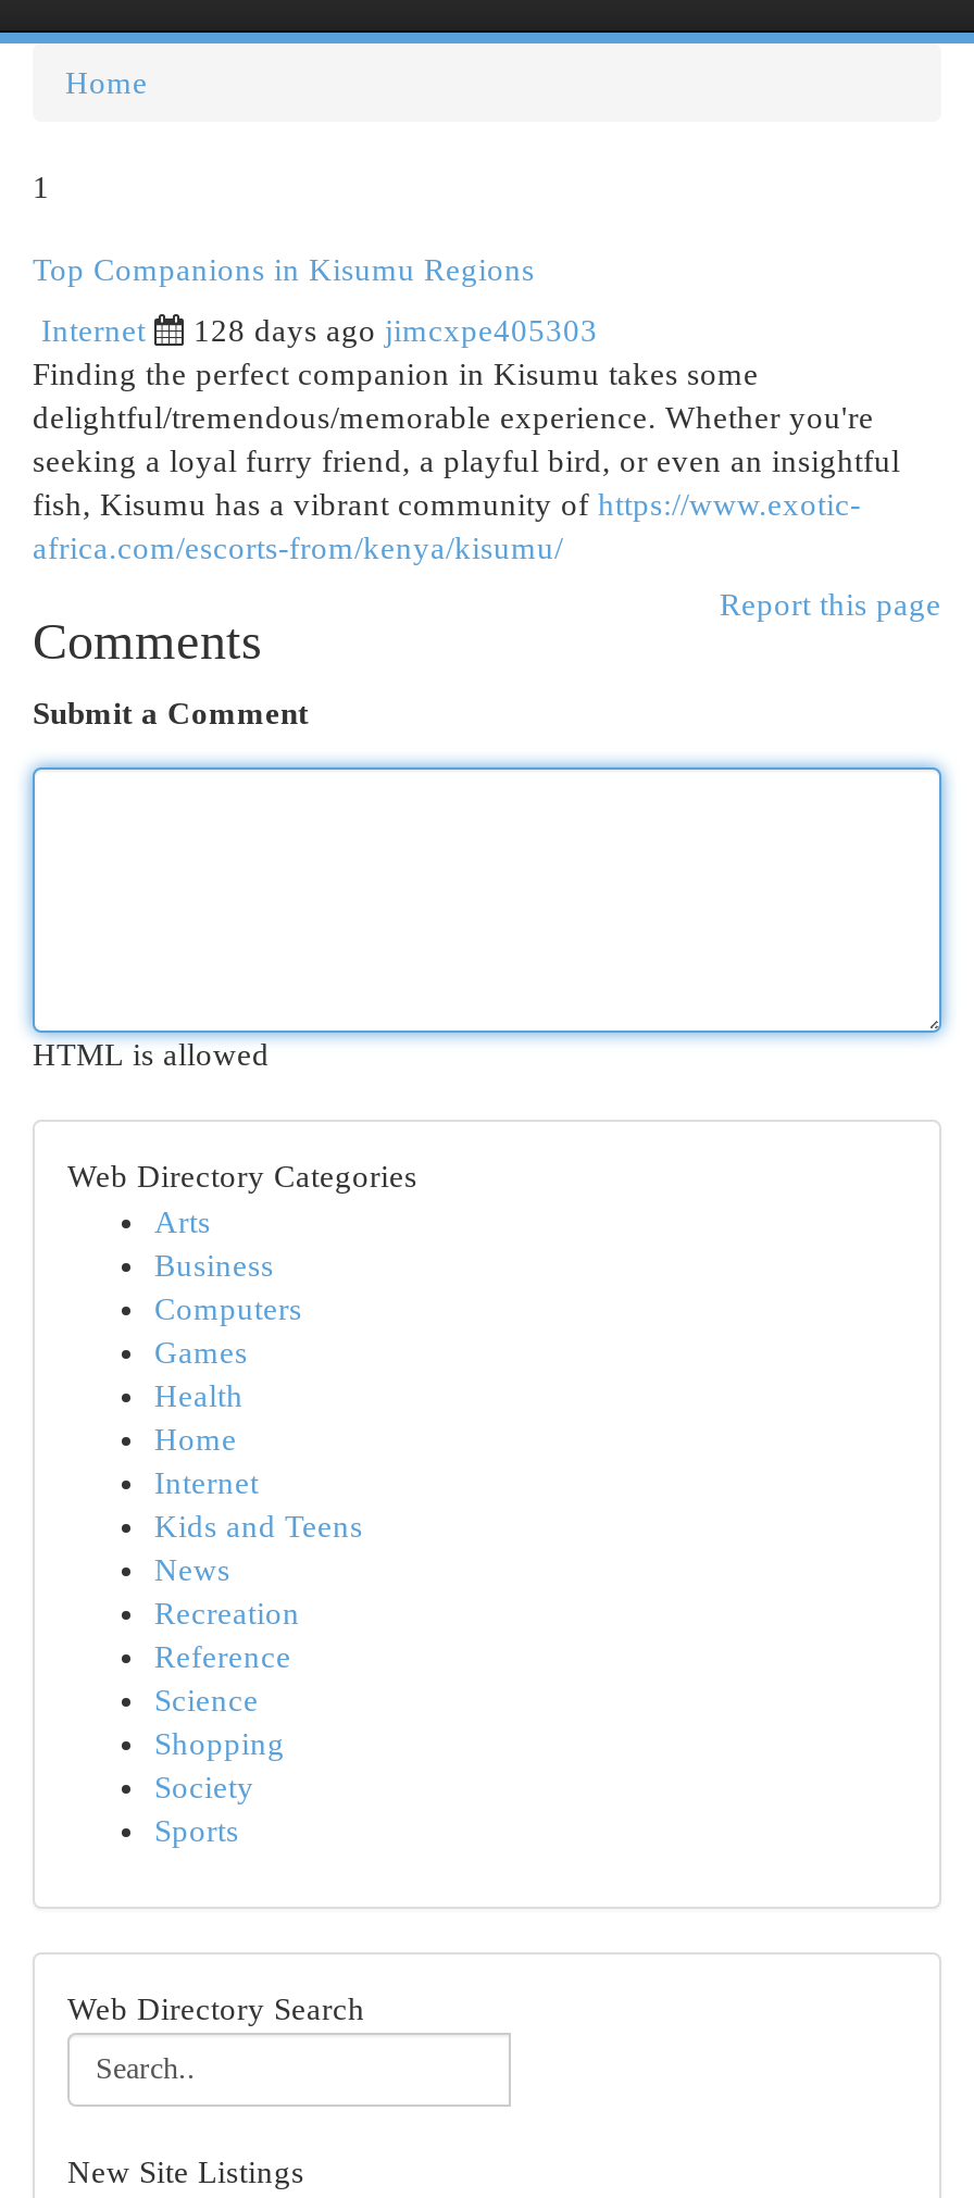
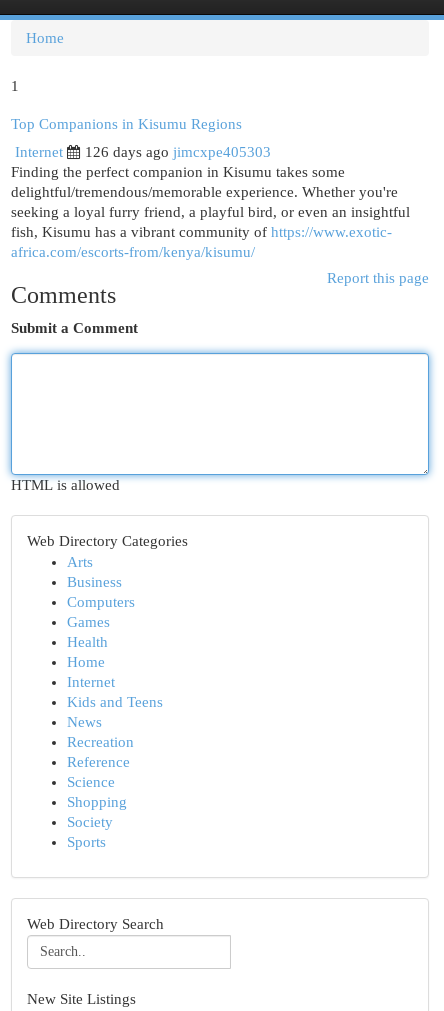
[193,313,598,348] 128 days ago jimcxpe405303 -> [85,144,271,160] 126 days ago jimcxpe405303

